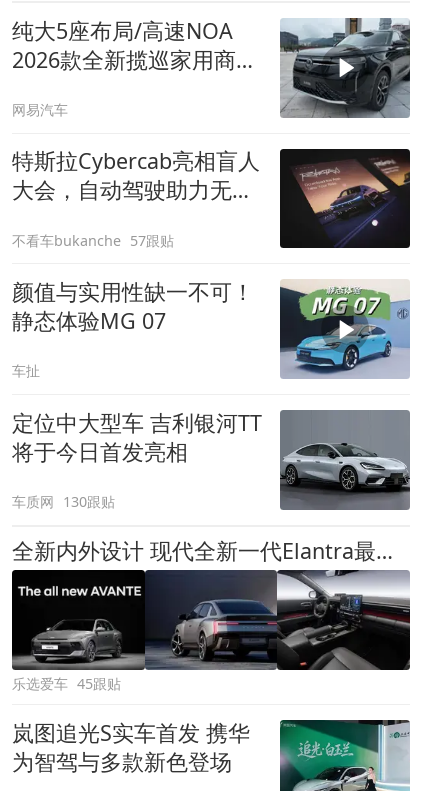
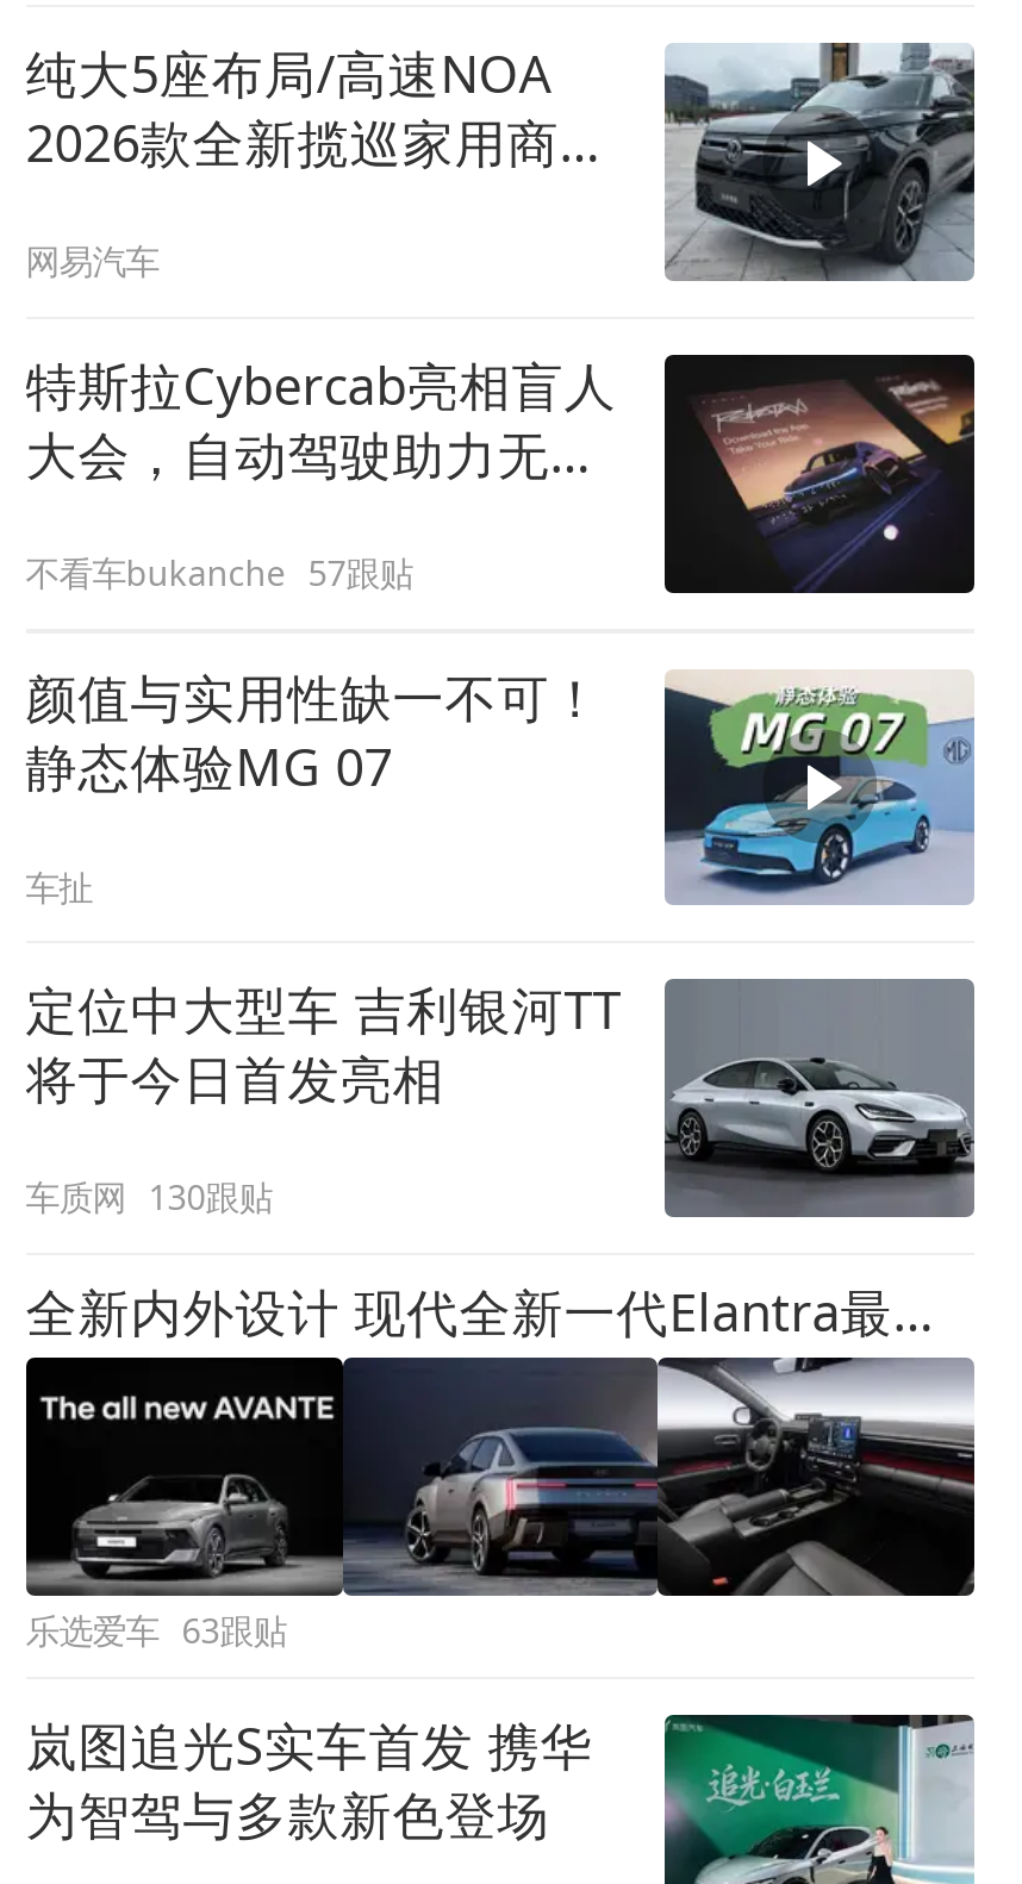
[12,674,121,693] 乐选爱车 45跟贴 -> [25,1607,287,1652] 乐选爱车 63跟贴

